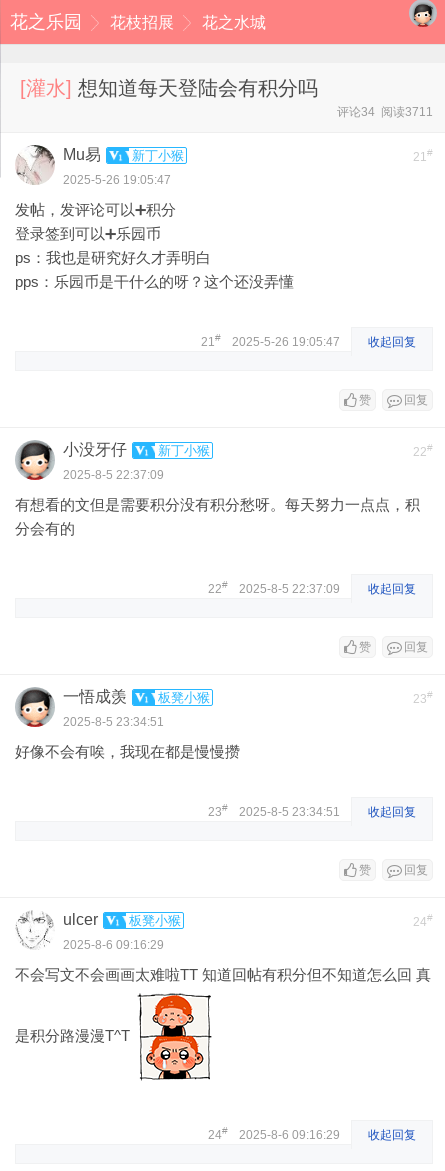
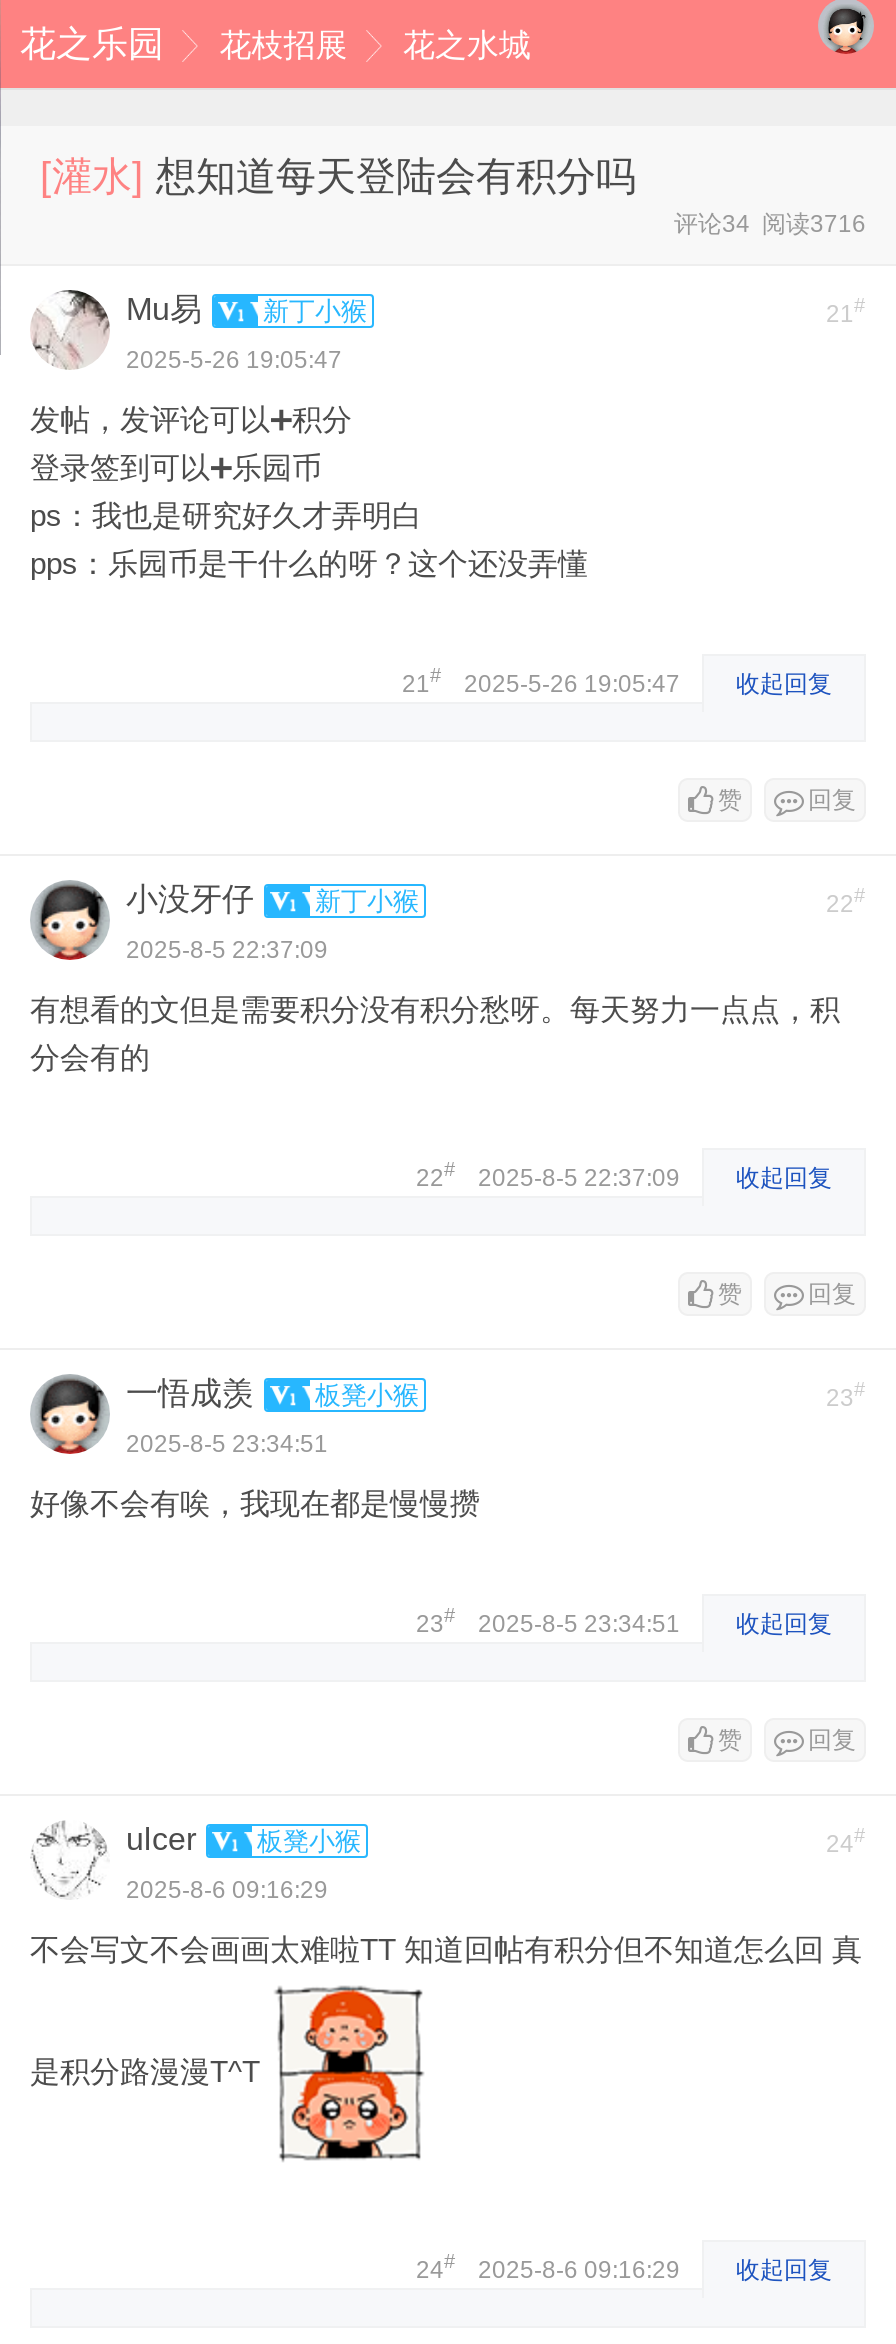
[337,105,433,119] 评论34 阅读3711 -> [674,210,866,238] 评论34 阅读3716

